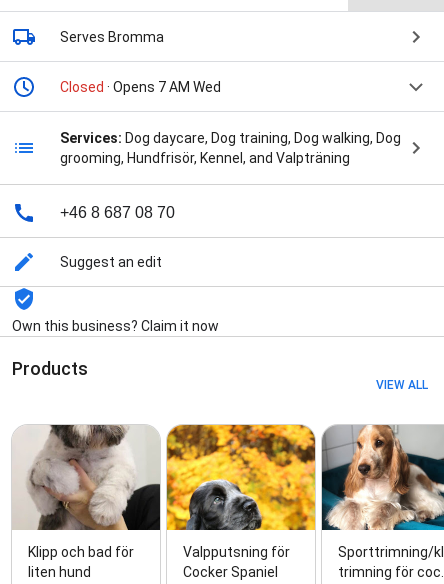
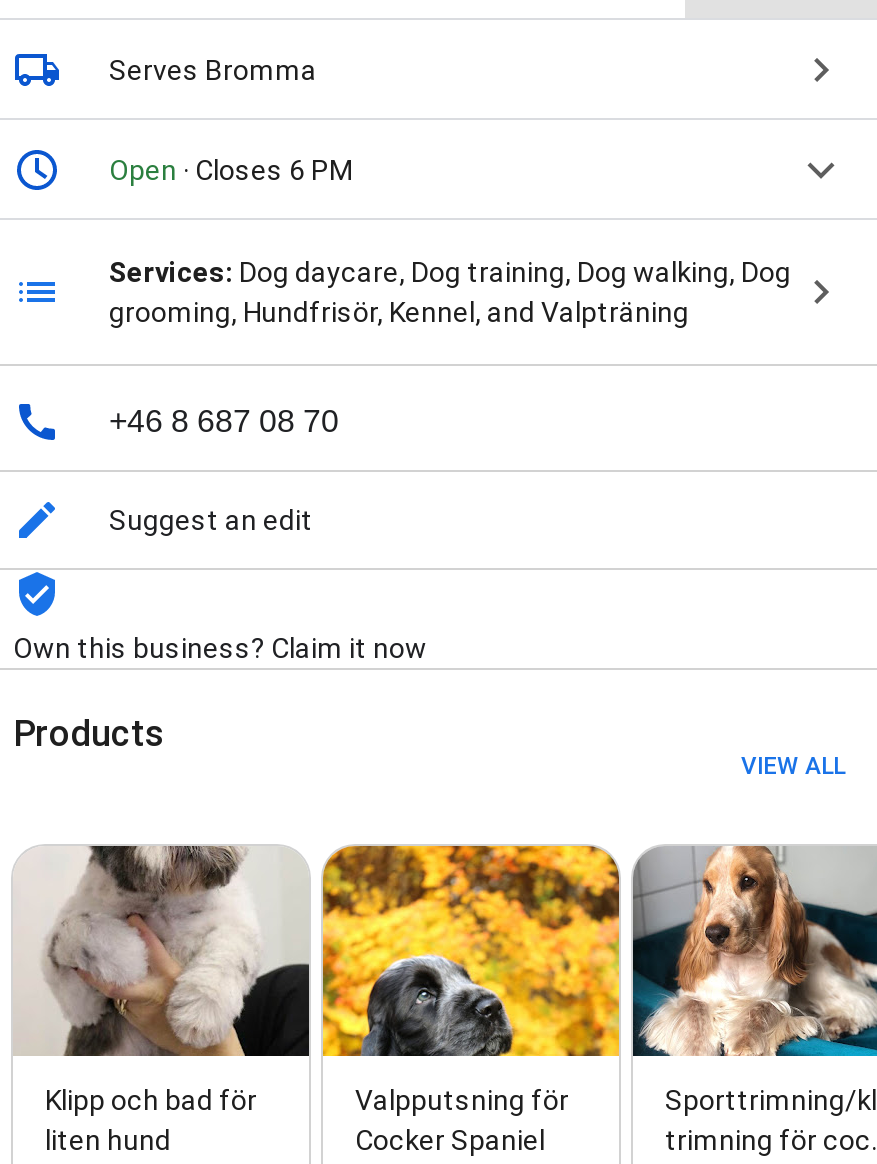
[60,79,221,95] Closed · Opens 7 AM Wed -> [109,154,353,186] Open · Closes 6 PM

